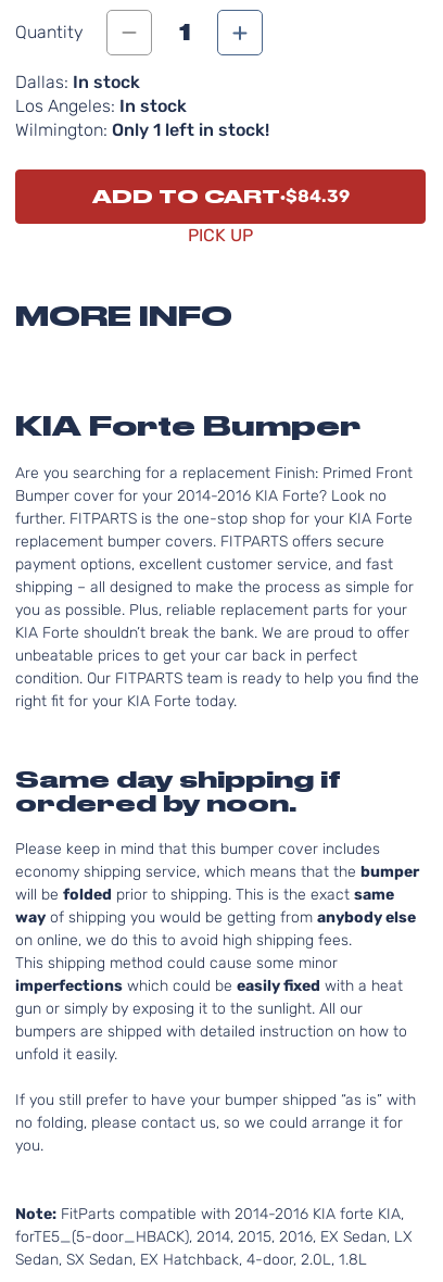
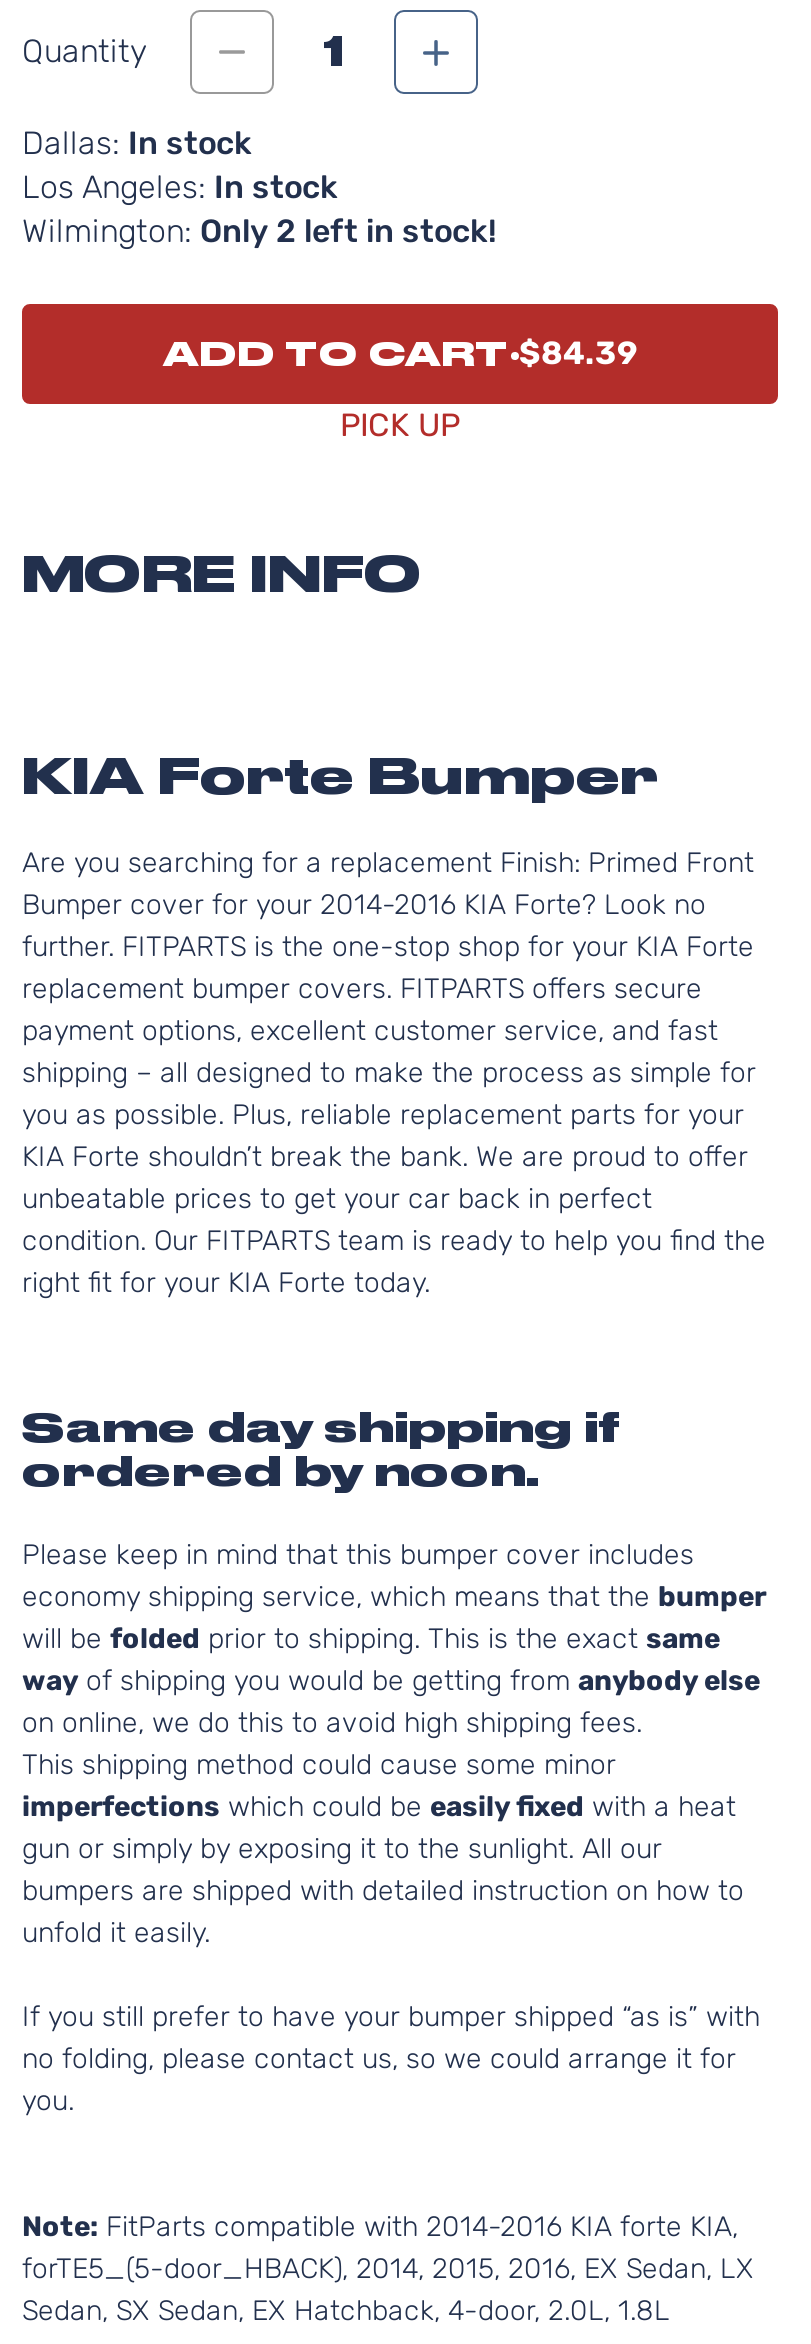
[15,120,269,140] Wilmington: Only 1 left in stock! -> [22,212,496,250] Wilmington: Only 2 left in stock!

